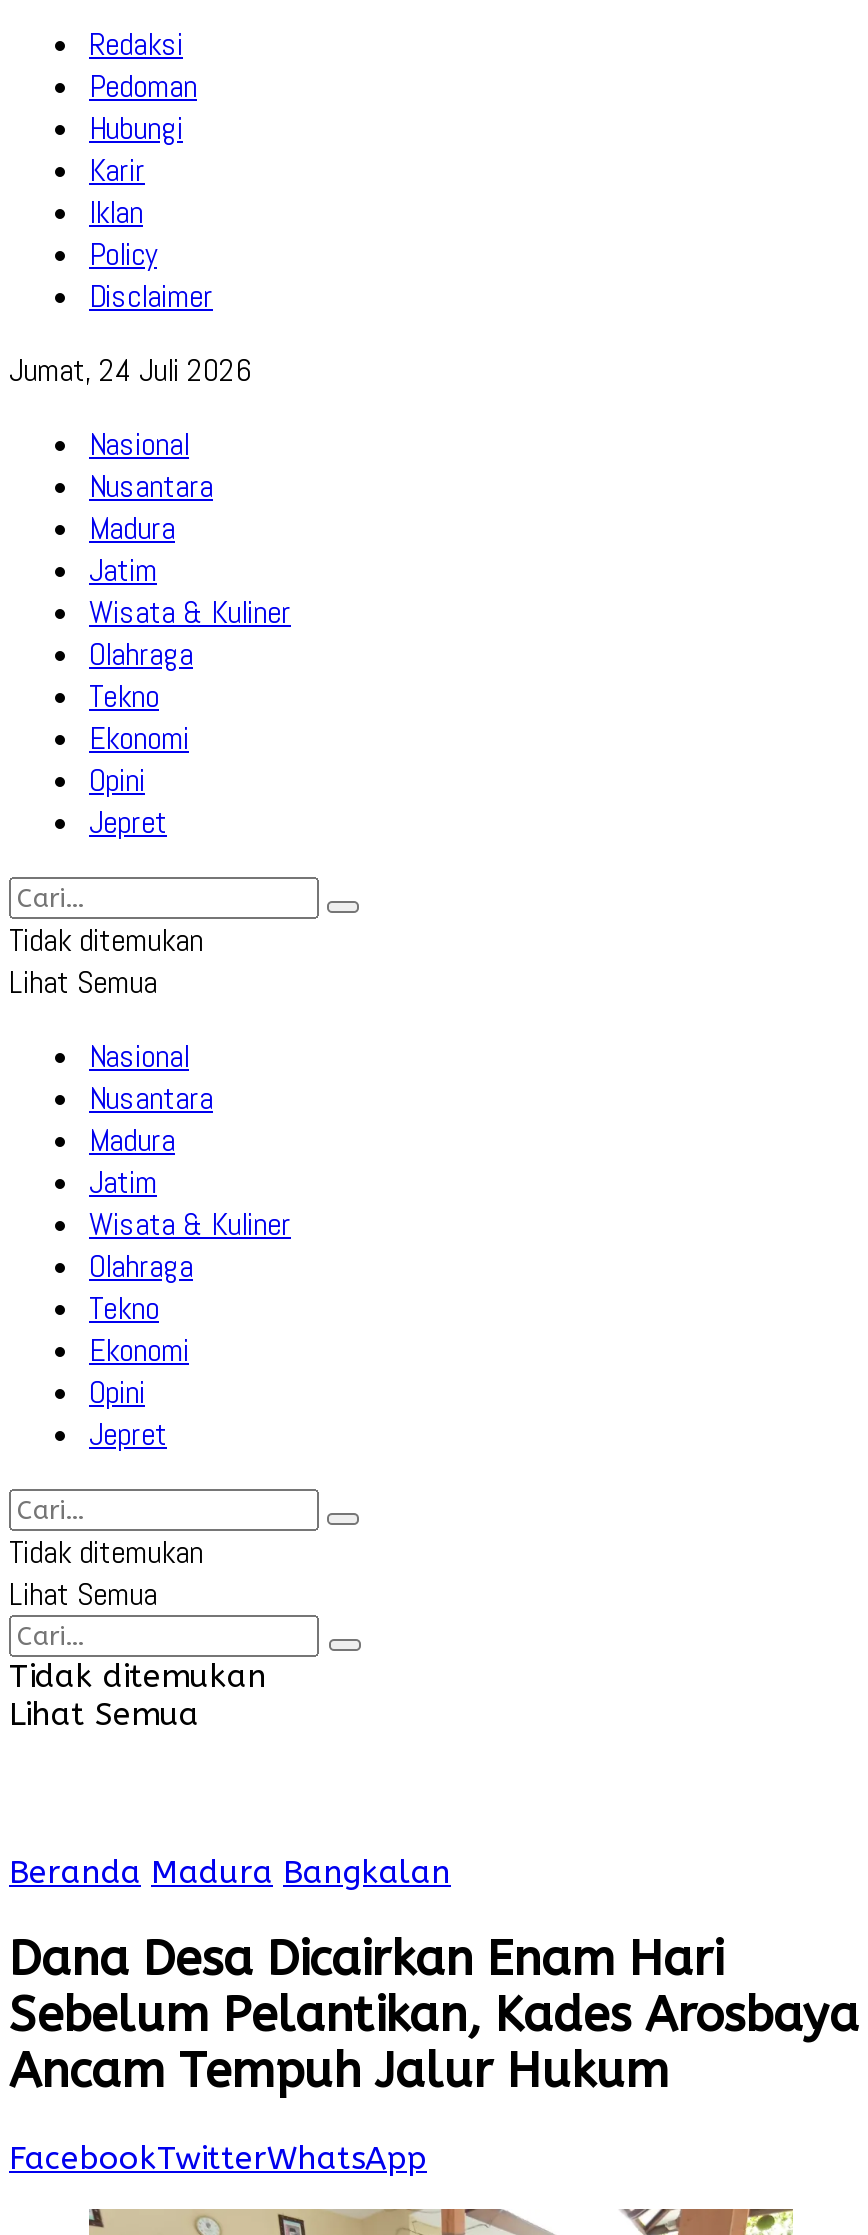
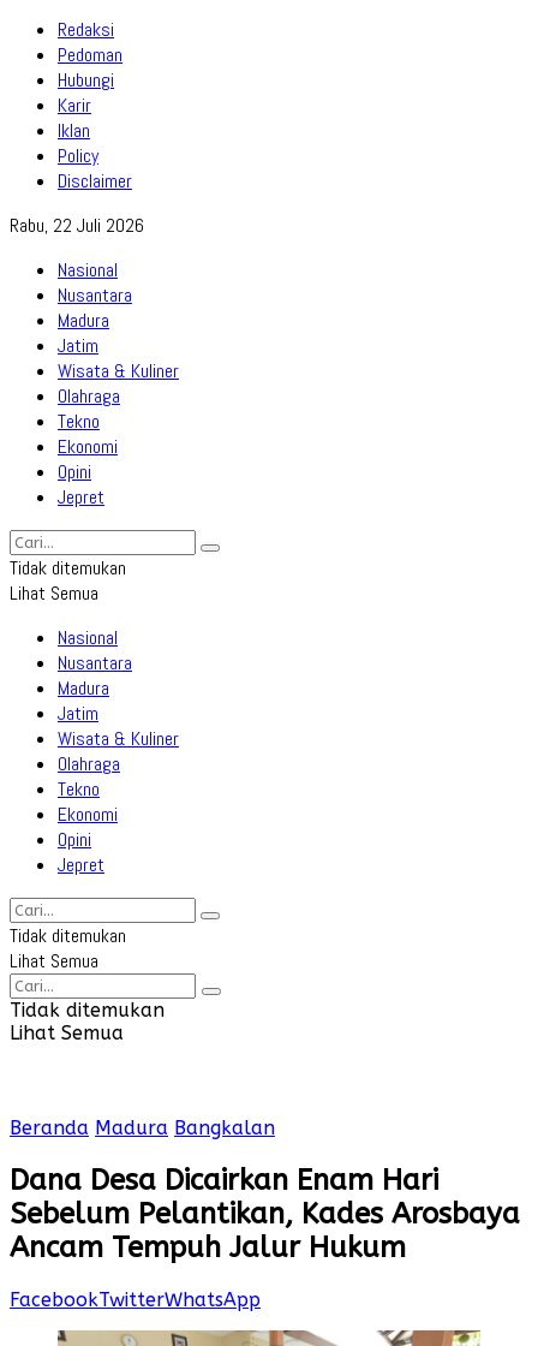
[9,349,251,391] Jumat, 24 Juli 2026 -> [10,213,144,238] Rabu, 22 Juli 2026

